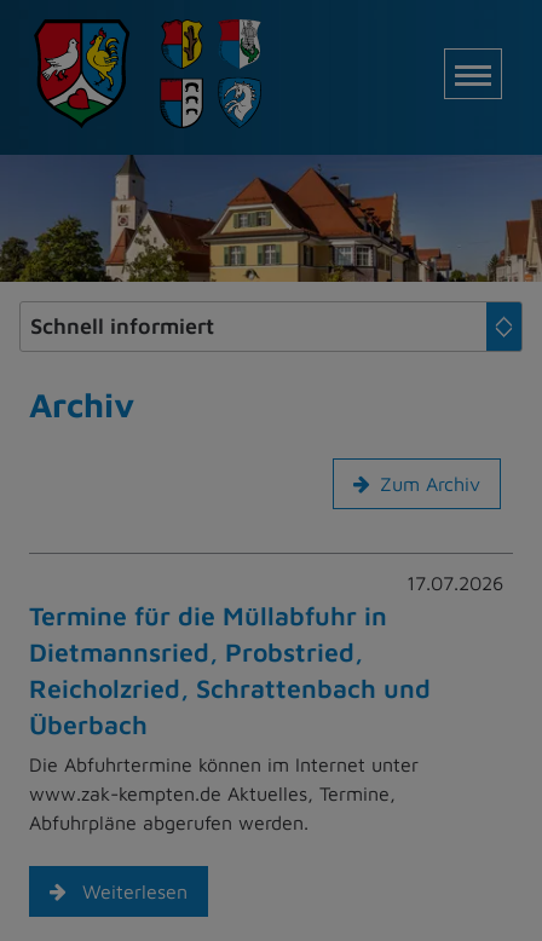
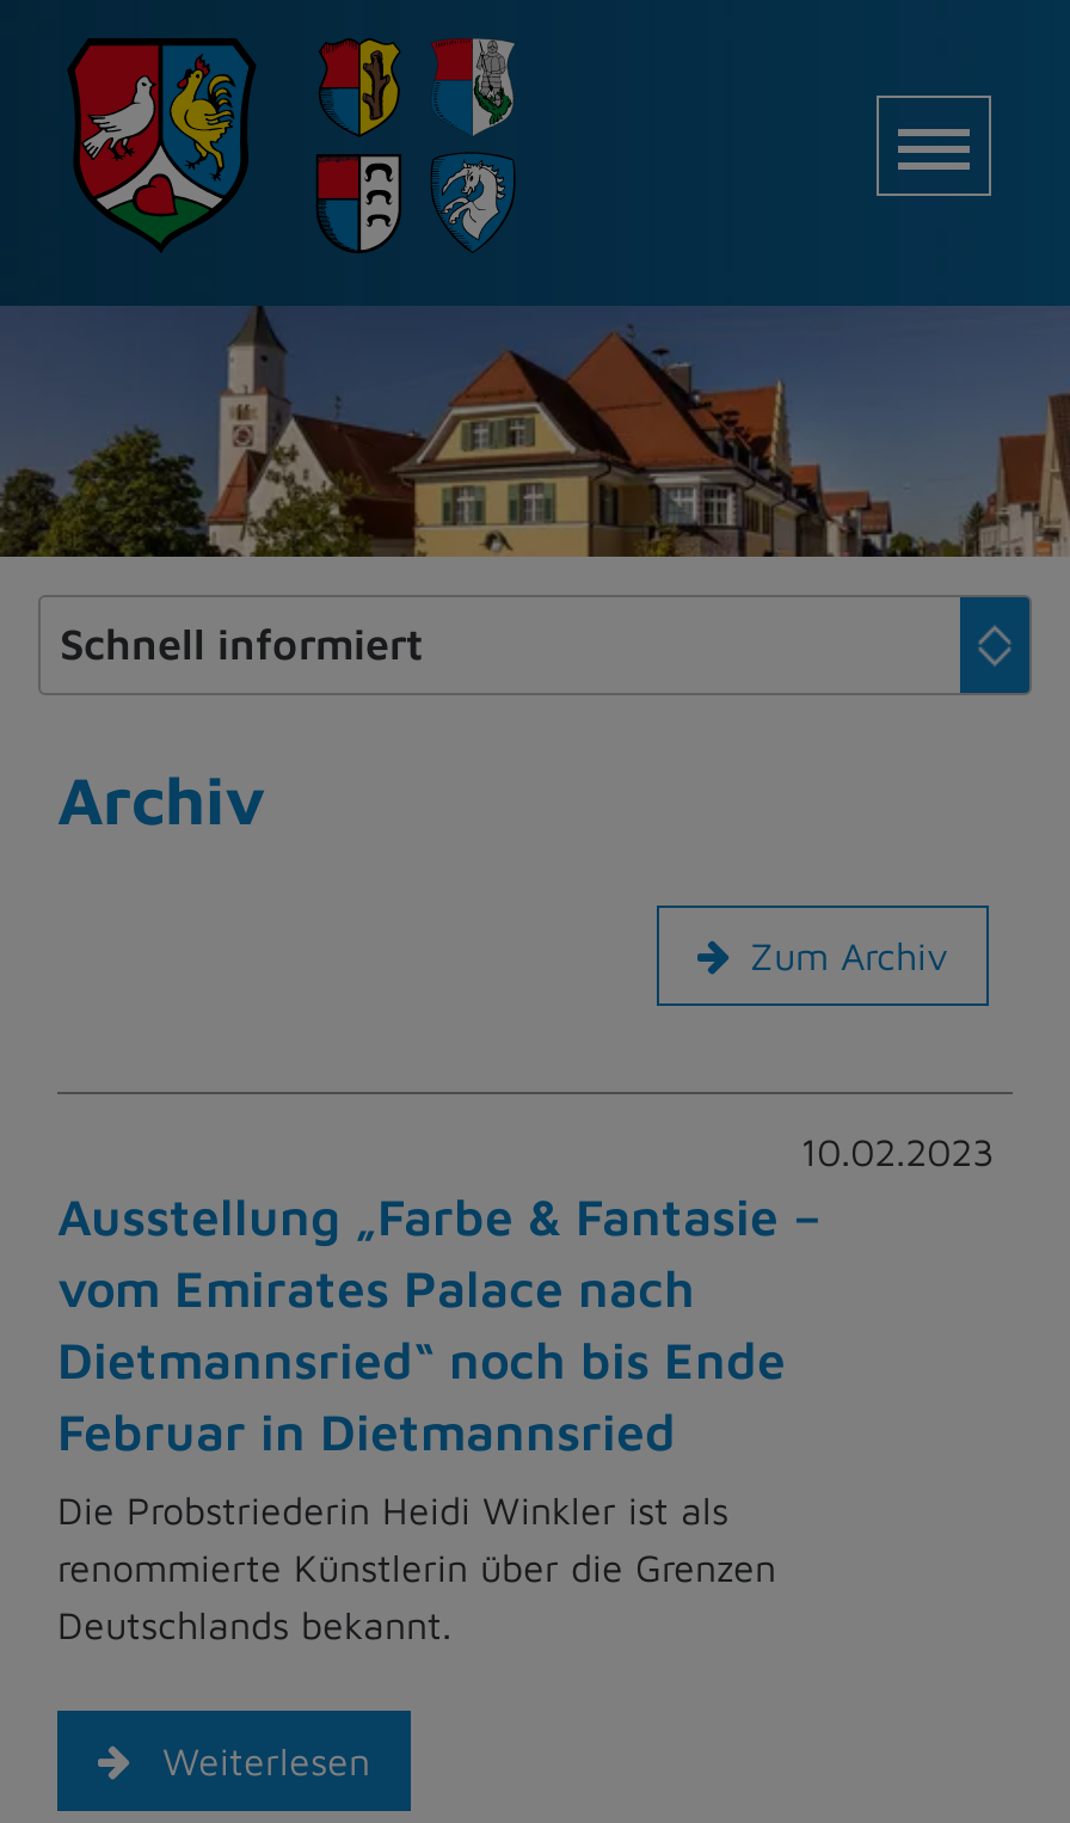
[29,571,503,738] 17.07.2026 | Termine für die Müllabfuhr in | Dietmannsried, Probstried, | Reicholzried, Schrattenbach und | Überbach -> [57,1129,994,1459] 10.02.2023 | Ausstellung „Farbe & Fantasie – | vom Emirates Palace nach | Dietmannsried“ noch bis Ende | Februar in Dietmannsried
[29,753,419,833] Die Abfuhrtermine können im Internet unter | www.zak-kempten.de Aktuelles, Termine, | Abfuhrpläne abgerufen werden. -> [57,1487,776,1645] Die Probstriederin Heidi Winkler ist als | renommierte Künstlerin über die Grenzen | Deutschlands bekannt.

